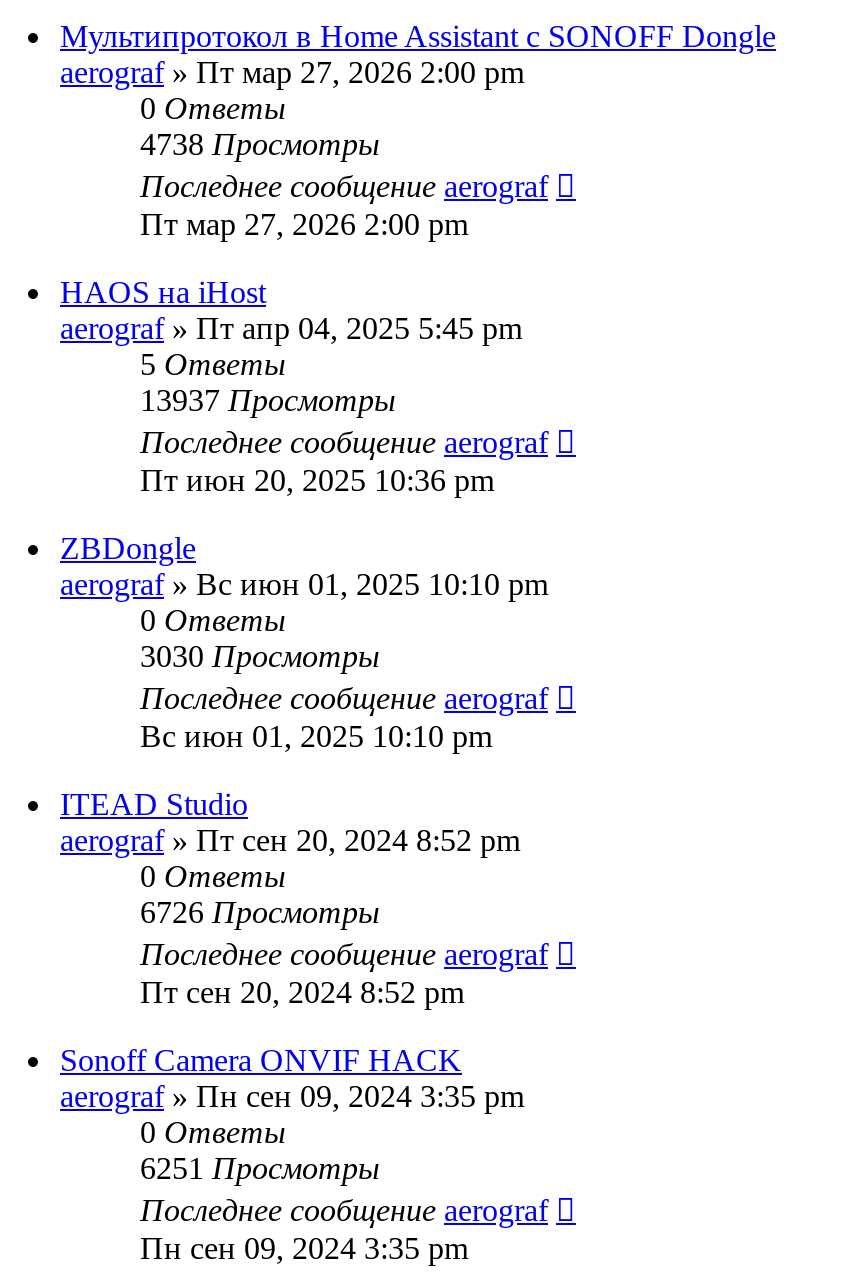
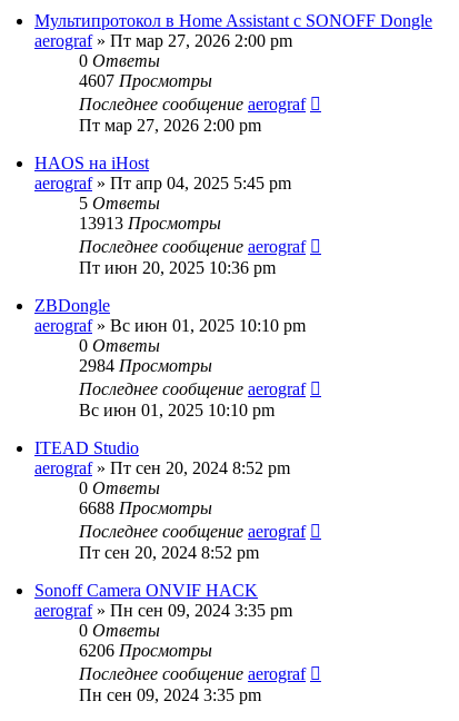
[140,127,380,161] 4738 Просмотры -> [79,71,212,90] 4607 Просмотры
[140,383,396,417] 13937 Просмотры -> [79,214,221,232] 13913 Просмотры
[140,639,380,673] 3030 Просмотры -> [79,356,212,375] 2984 Просмотры
[140,895,380,929] 6726 Просмотры -> [79,498,212,517] 6688 Просмотры
[140,1151,380,1185] 6251 Просмотры -> [79,641,212,660] 6206 Просмотры

